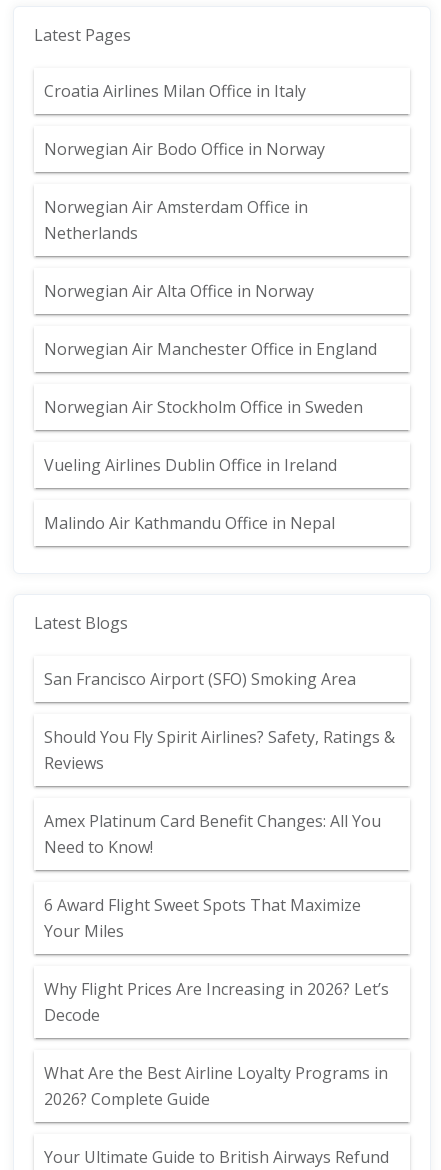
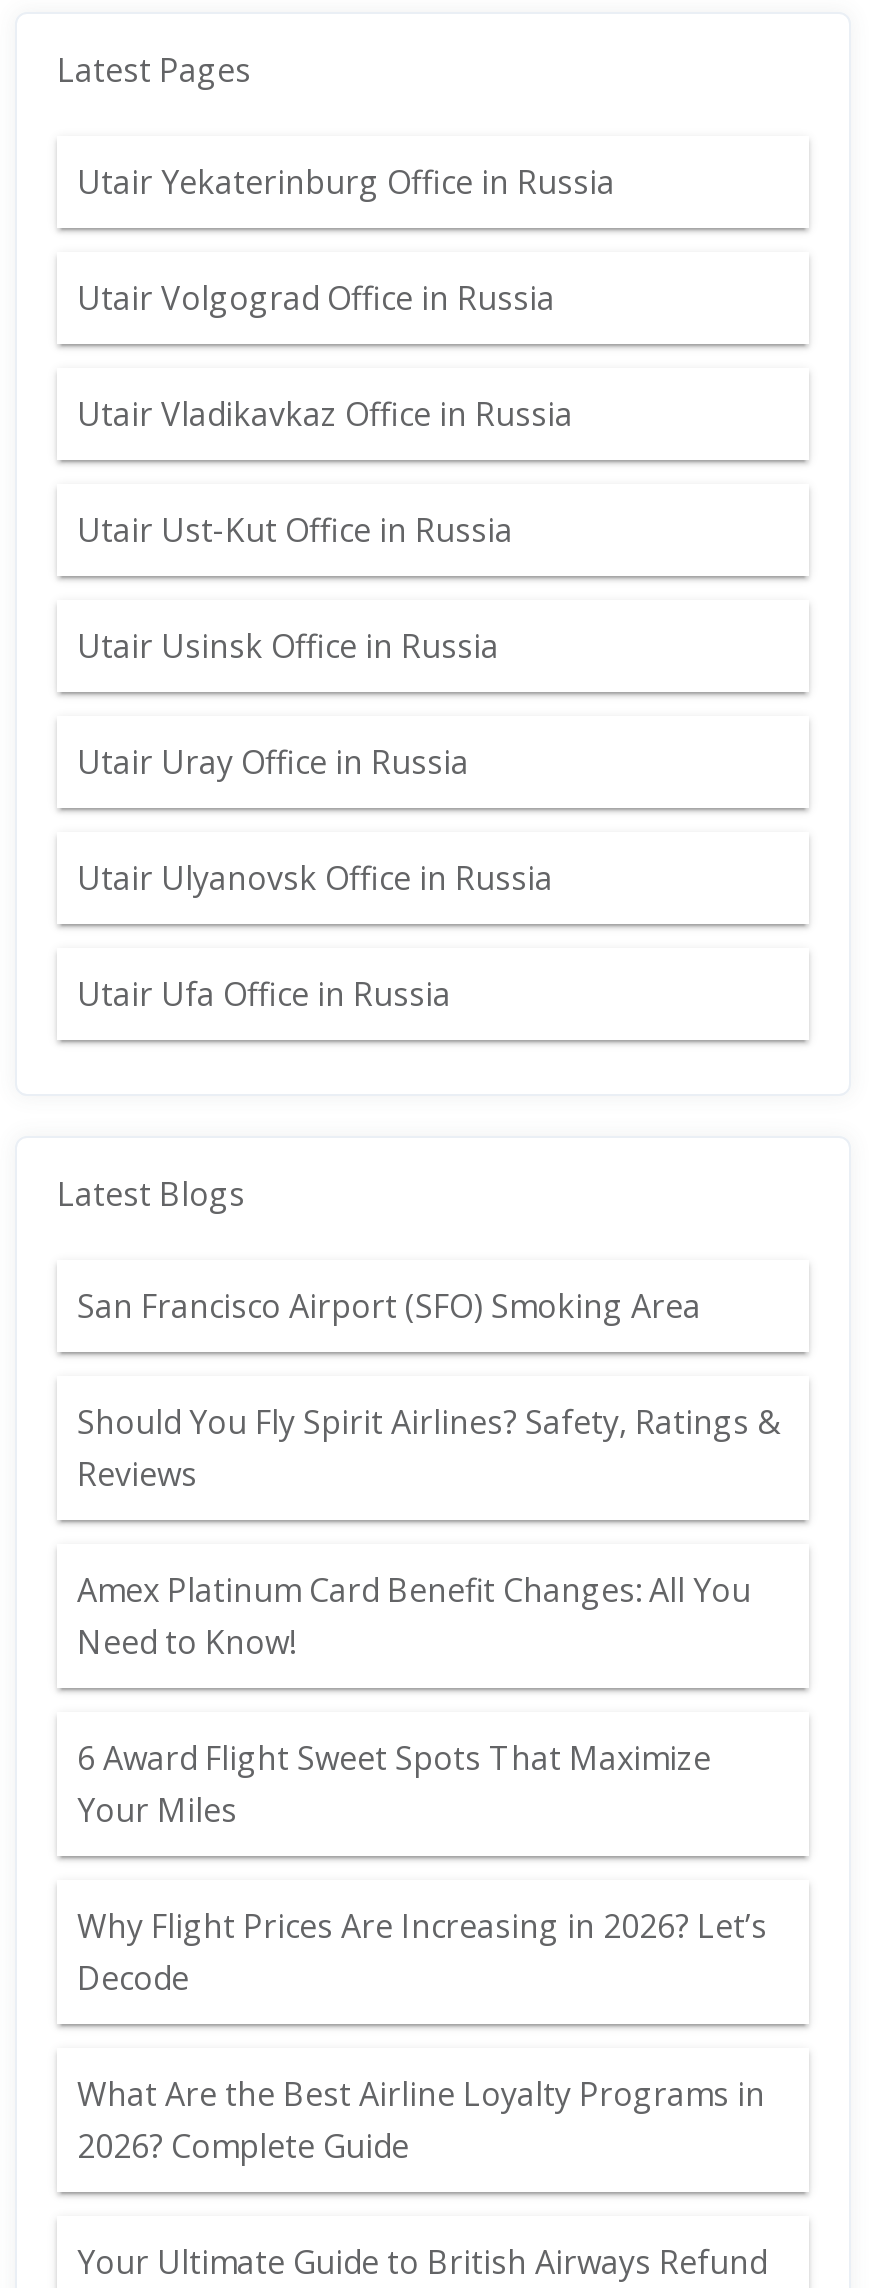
[44,80,306,102] Croatia Airlines Milan Office in Italy -> [77,160,615,204] Utair Yekaterinburg Office in Russia
[44,138,325,160] Norwegian Air Bodo Office in Norway -> [77,276,555,320] Utair Volgograd Office in Russia
[44,196,308,244] Norwegian Air Amsterdam Office in | Netherlands -> [77,392,573,436] Utair Vladikavkaz Office in Russia
[44,280,314,302] Norwegian Air Alta Office in Norway -> [77,508,513,552] Utair Ust-Kut Office in Russia
[44,338,377,360] Norwegian Air Manchester Office in England -> [77,624,499,668] Utair Usinsk Office in Russia
[44,396,363,418] Norwegian Air Stockholm Office in Sweden -> [77,740,469,784] Utair Uray Office in Russia
[44,454,337,476] Vueling Airlines Dublin Office in Ireland -> [77,856,553,900] Utair Ulyanovsk Office in Russia
[44,512,335,534] Malindo Air Kathmandu Office in Nepal -> [77,972,451,1016] Utair Ufa Office in Russia

